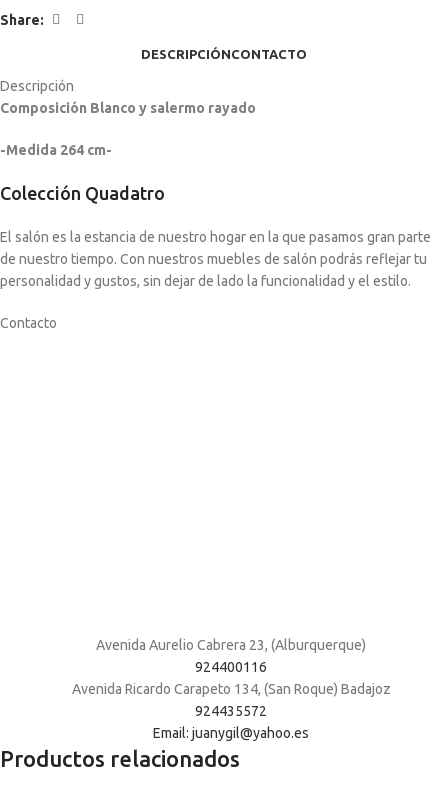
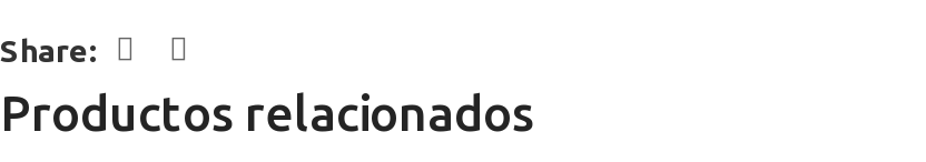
[0,46,431,331] DESCRIPCIÓNCONTACTO | Descripción | Composición Blanco y salermo rayado | -Medida 264 cm- | Colección Quadatro | El salón es la estancia de nuestro hogar en la que pasamos gran parte | de nuestro tiempo. Con nuestros muebles de salón podrás reflejar tu | personalidad y gustos, sin dejar de lado la funcionalidad y el estilo. | Contacto -> none
[71,637,390,741] Avenida Aurelio Cabrera 23, (Alburquerque) | 924400116 | Avenida Ricardo Carapeto 134, (San Roque) Badajoz | 924435572 | Email: juanygil@yahoo.es -> none

